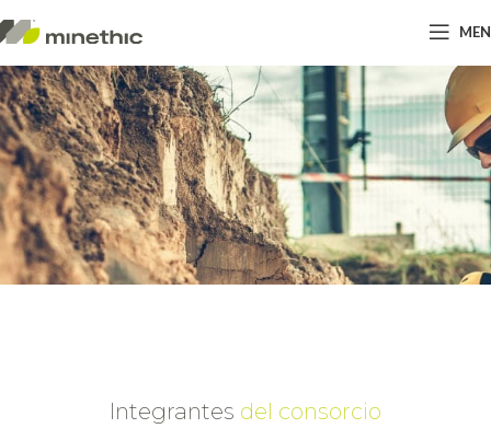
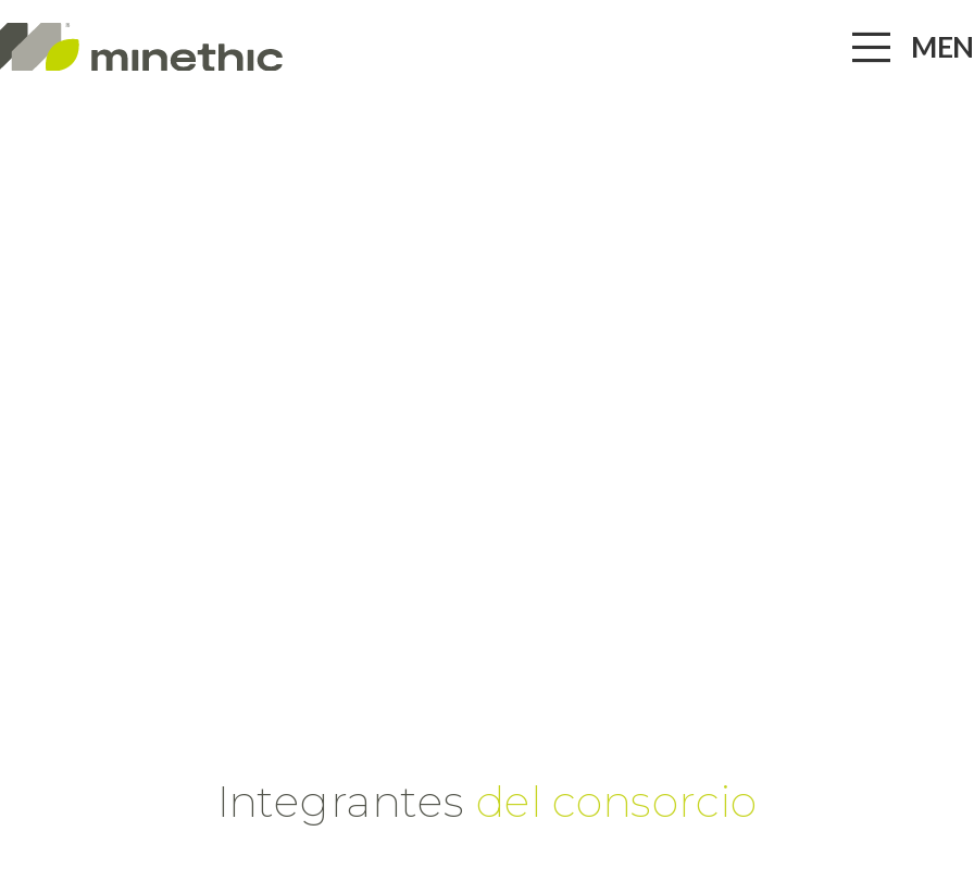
[3,65,488,286] [image] -> none

